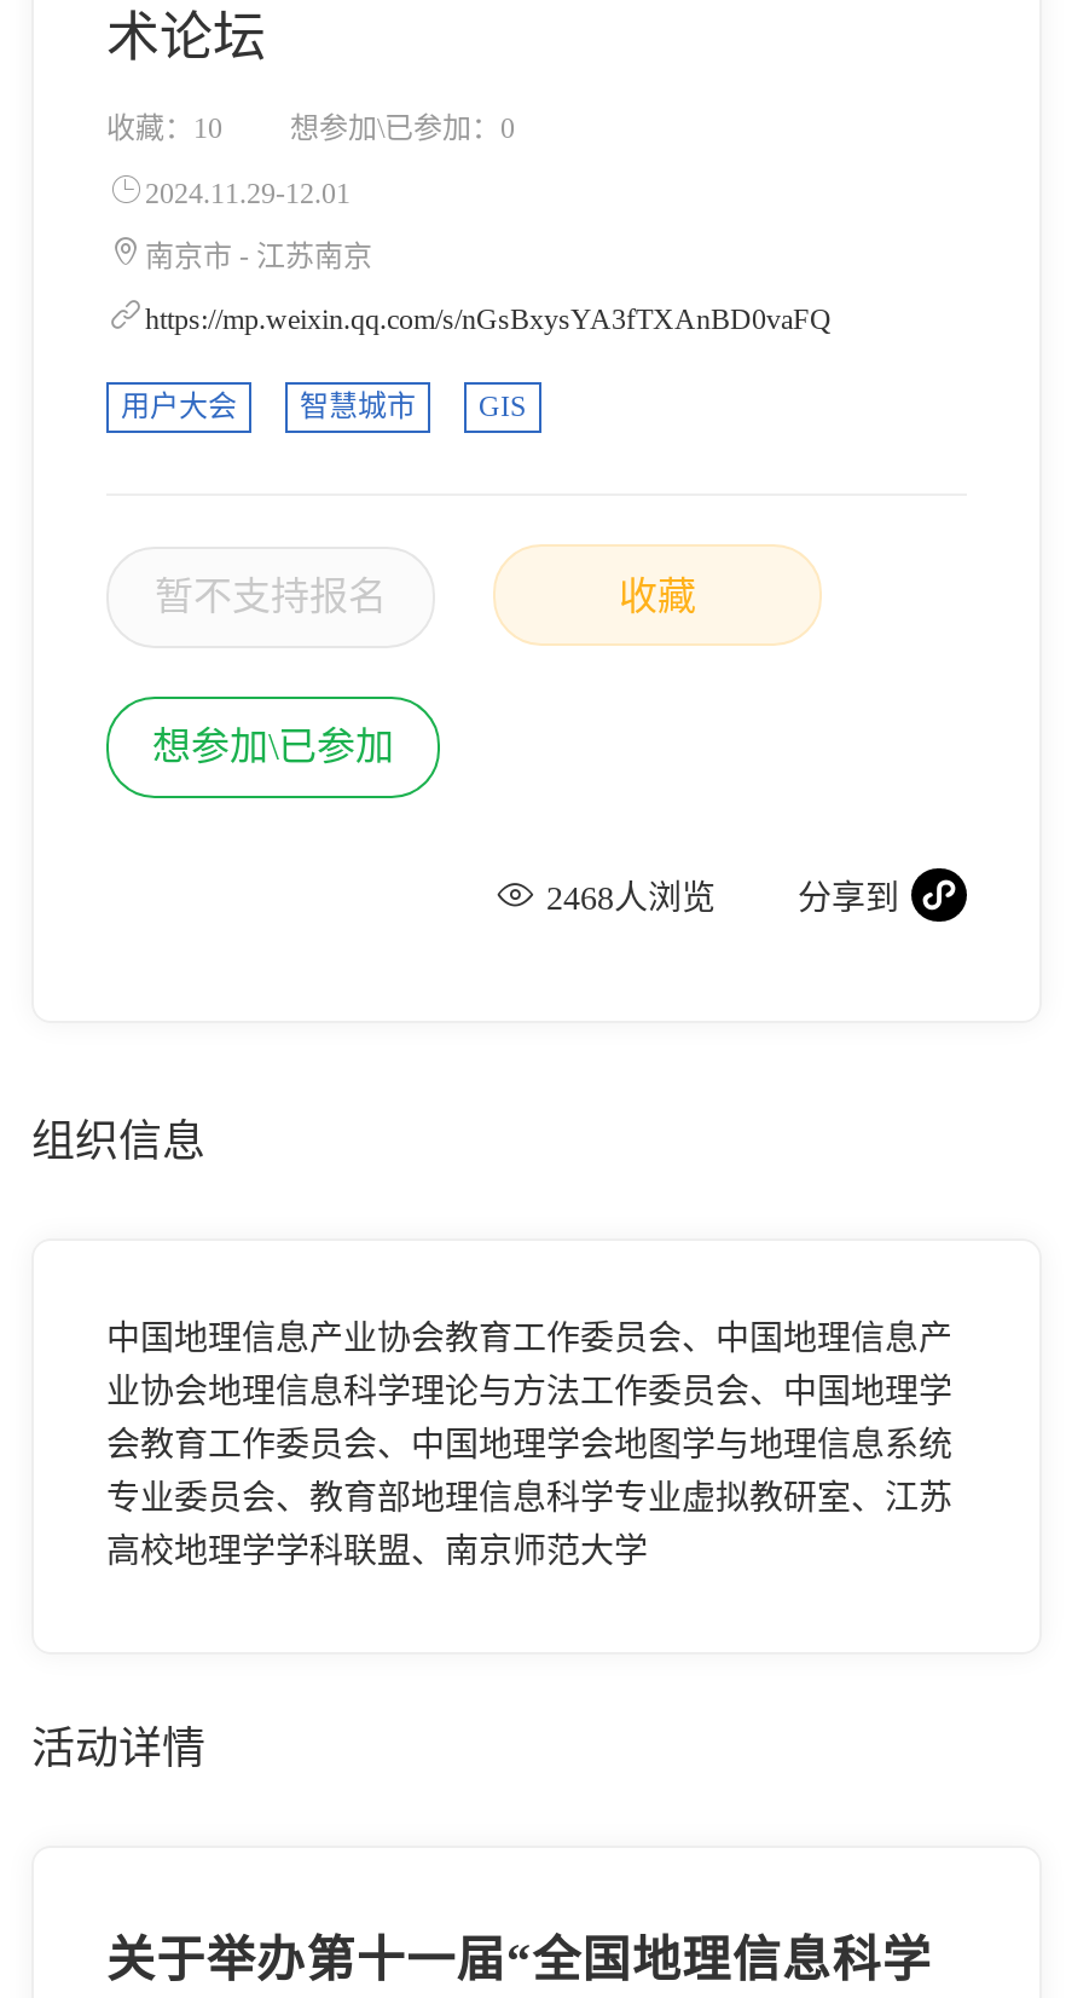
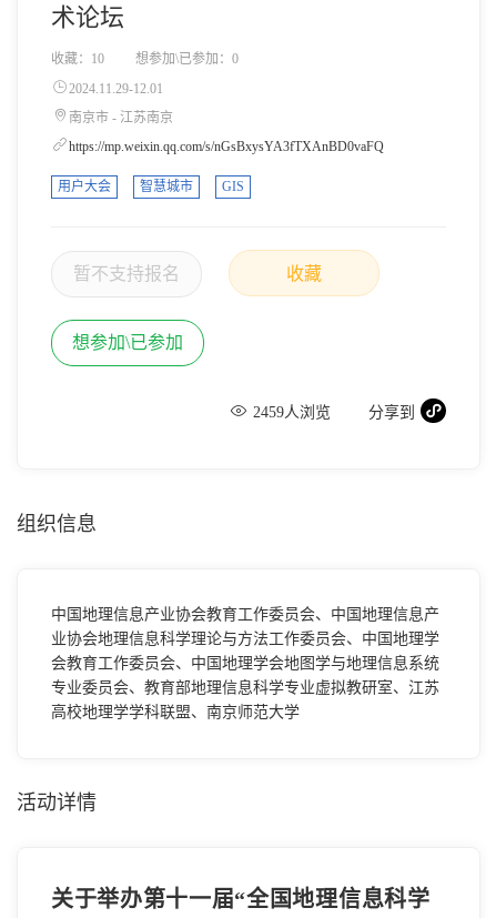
[546,881,716,917] 2468人浏览 -> [253,404,331,421] 2459人浏览

